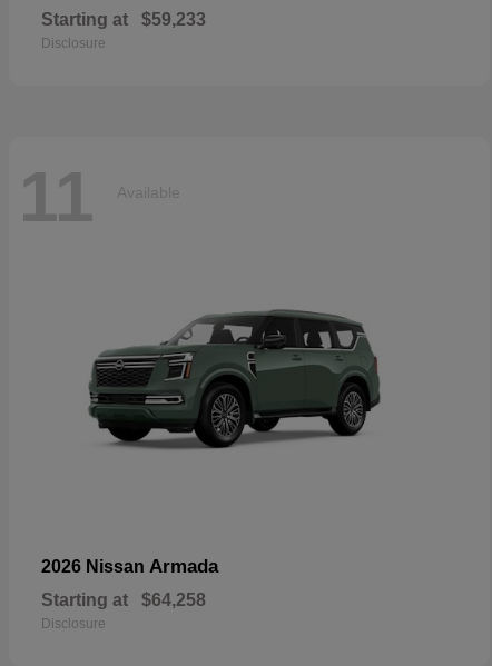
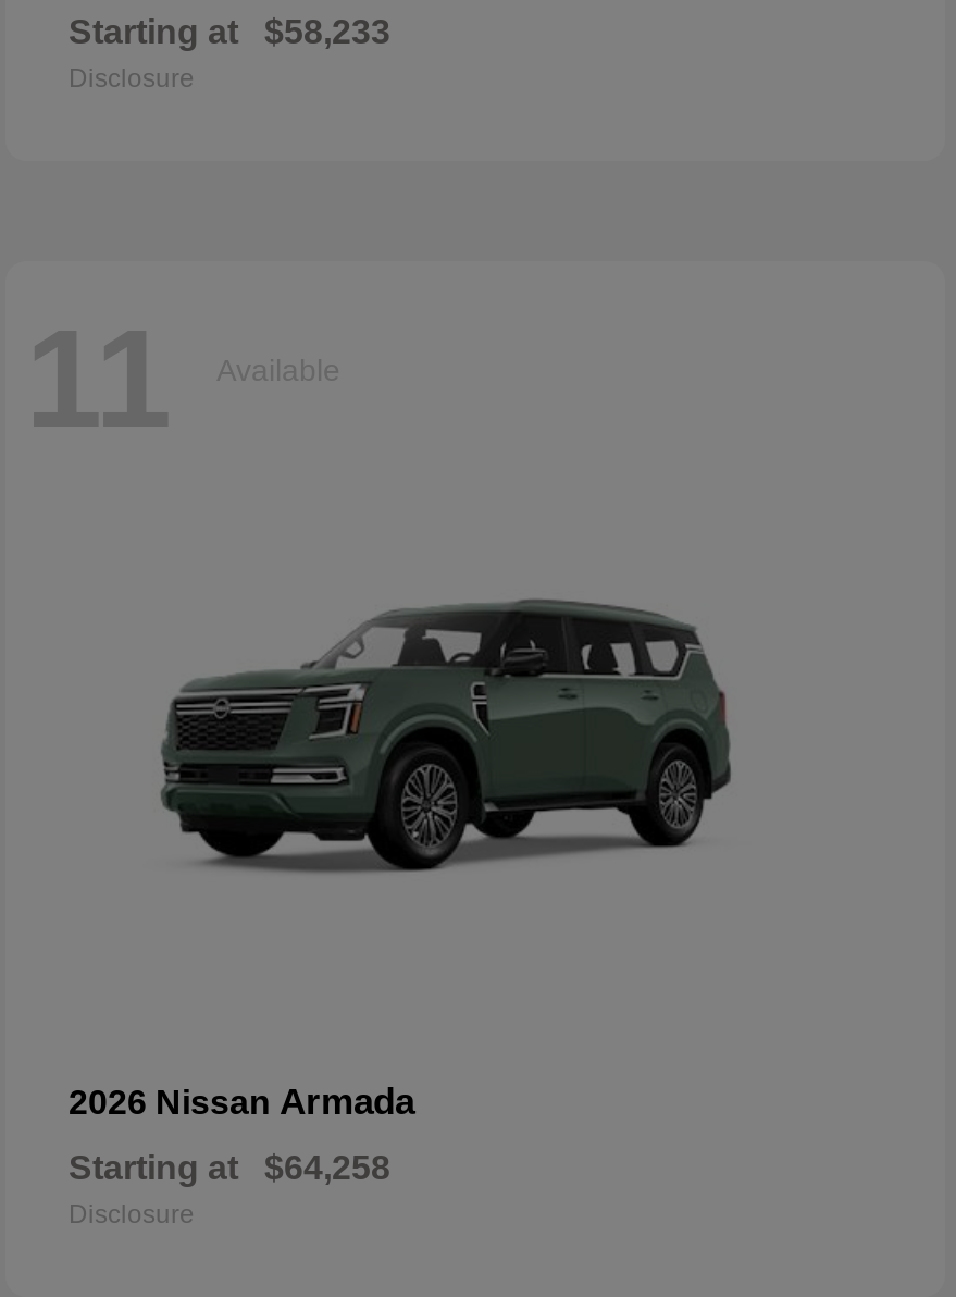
[41,10,206,29] Starting at $59,233 -> [69,13,390,50] Starting at $58,233

